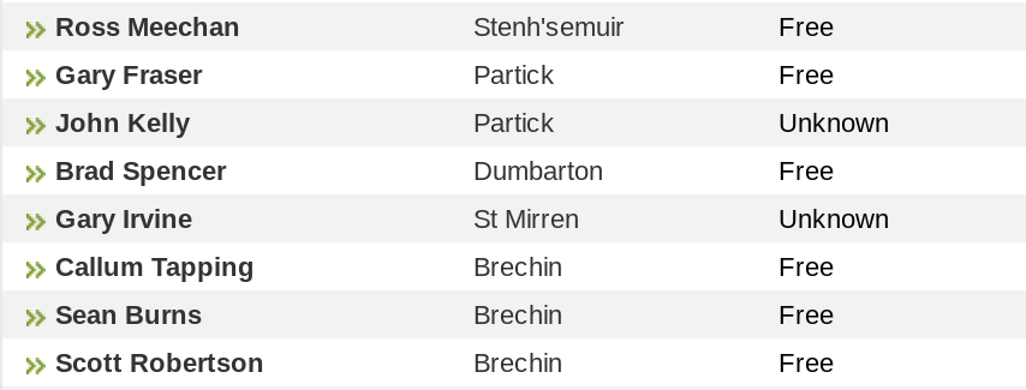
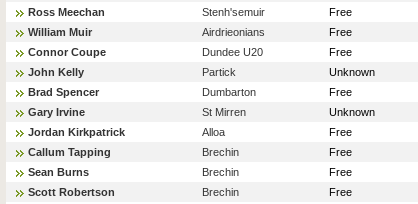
[55,60,555,89] Gary Fraser | Partick -> [28,26,352,58] William Muir | Airdrieonians | Free | Connor Coupe | Dundee U20
none -> [28,126,352,138] Jordan Kirkpatrick | Alloa | Free

